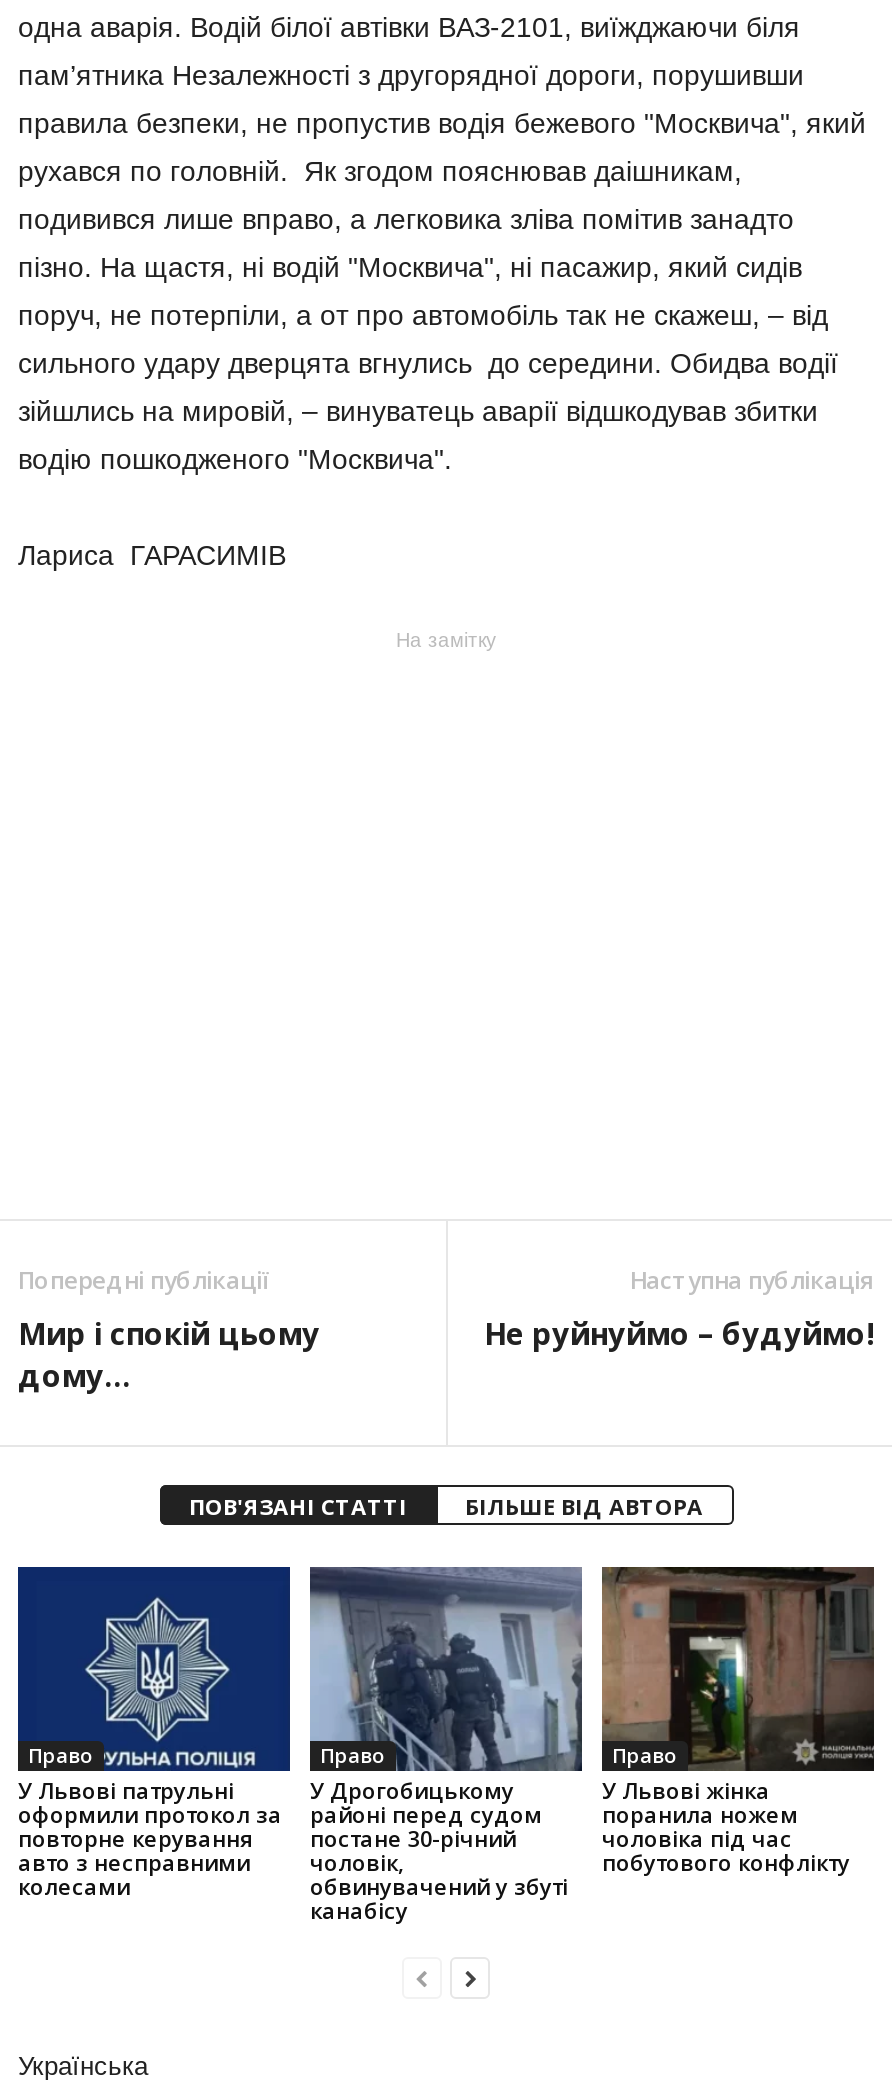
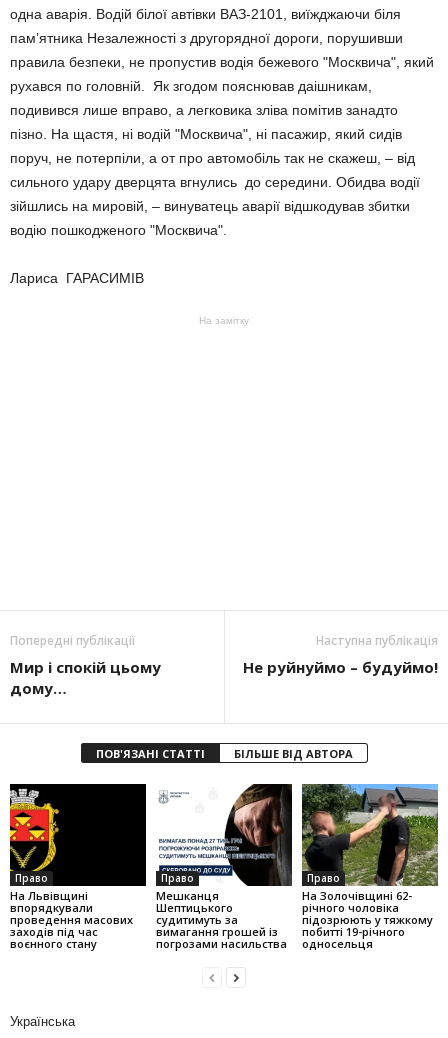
[16,1565,292,1900] [image] | У Львові патрульні | оформили протокол за | повторне керування | авто з несправними | колесами -> [9,783,147,951] [image] | На Львівщині | впорядкували | проведення масових | заходів під час | воєнного стану
[308,1565,584,1924] [image] | У Дрогобицькому | районі перед судом | постане 30-річний | чоловік, | обвинувачений у збуті | канабісу -> [156,783,293,951] [image] | Мешканця | Шептицького | судитимуть за | вимагання грошей із | погрозами насильства
[600,1565,876,1876] [image] | У Львові жінка | поранила ножем | чоловіка під час | побутового конфлікту -> [301,783,439,951] [image] | На Золочівщині 62- | річного чоловіка | підозрюють у тяжкому | побитті 19-річного | односельця

